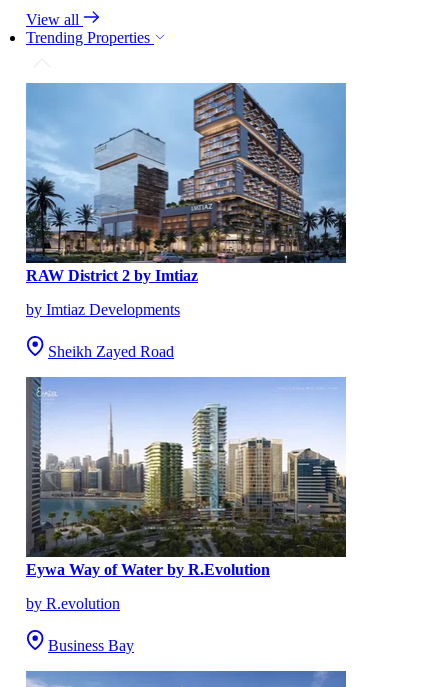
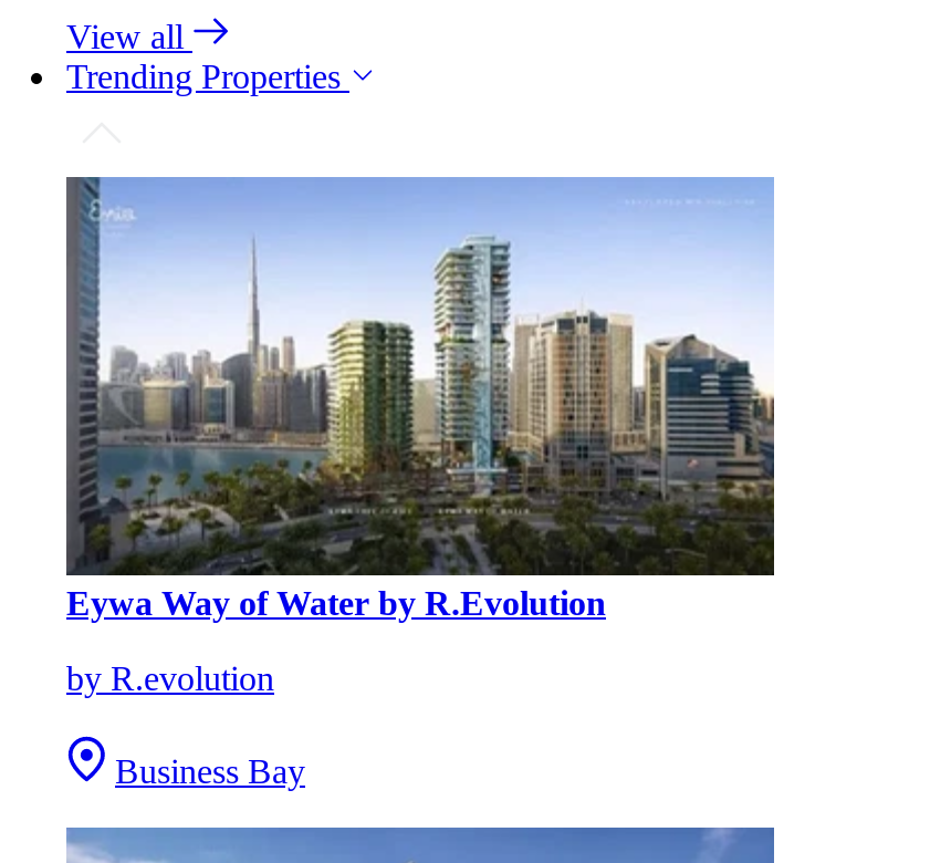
[25,82,347,360] [image] | RAW District 2 by Imtiaz | by Imtiaz Developments | Sheikh Zayed Road -> none

